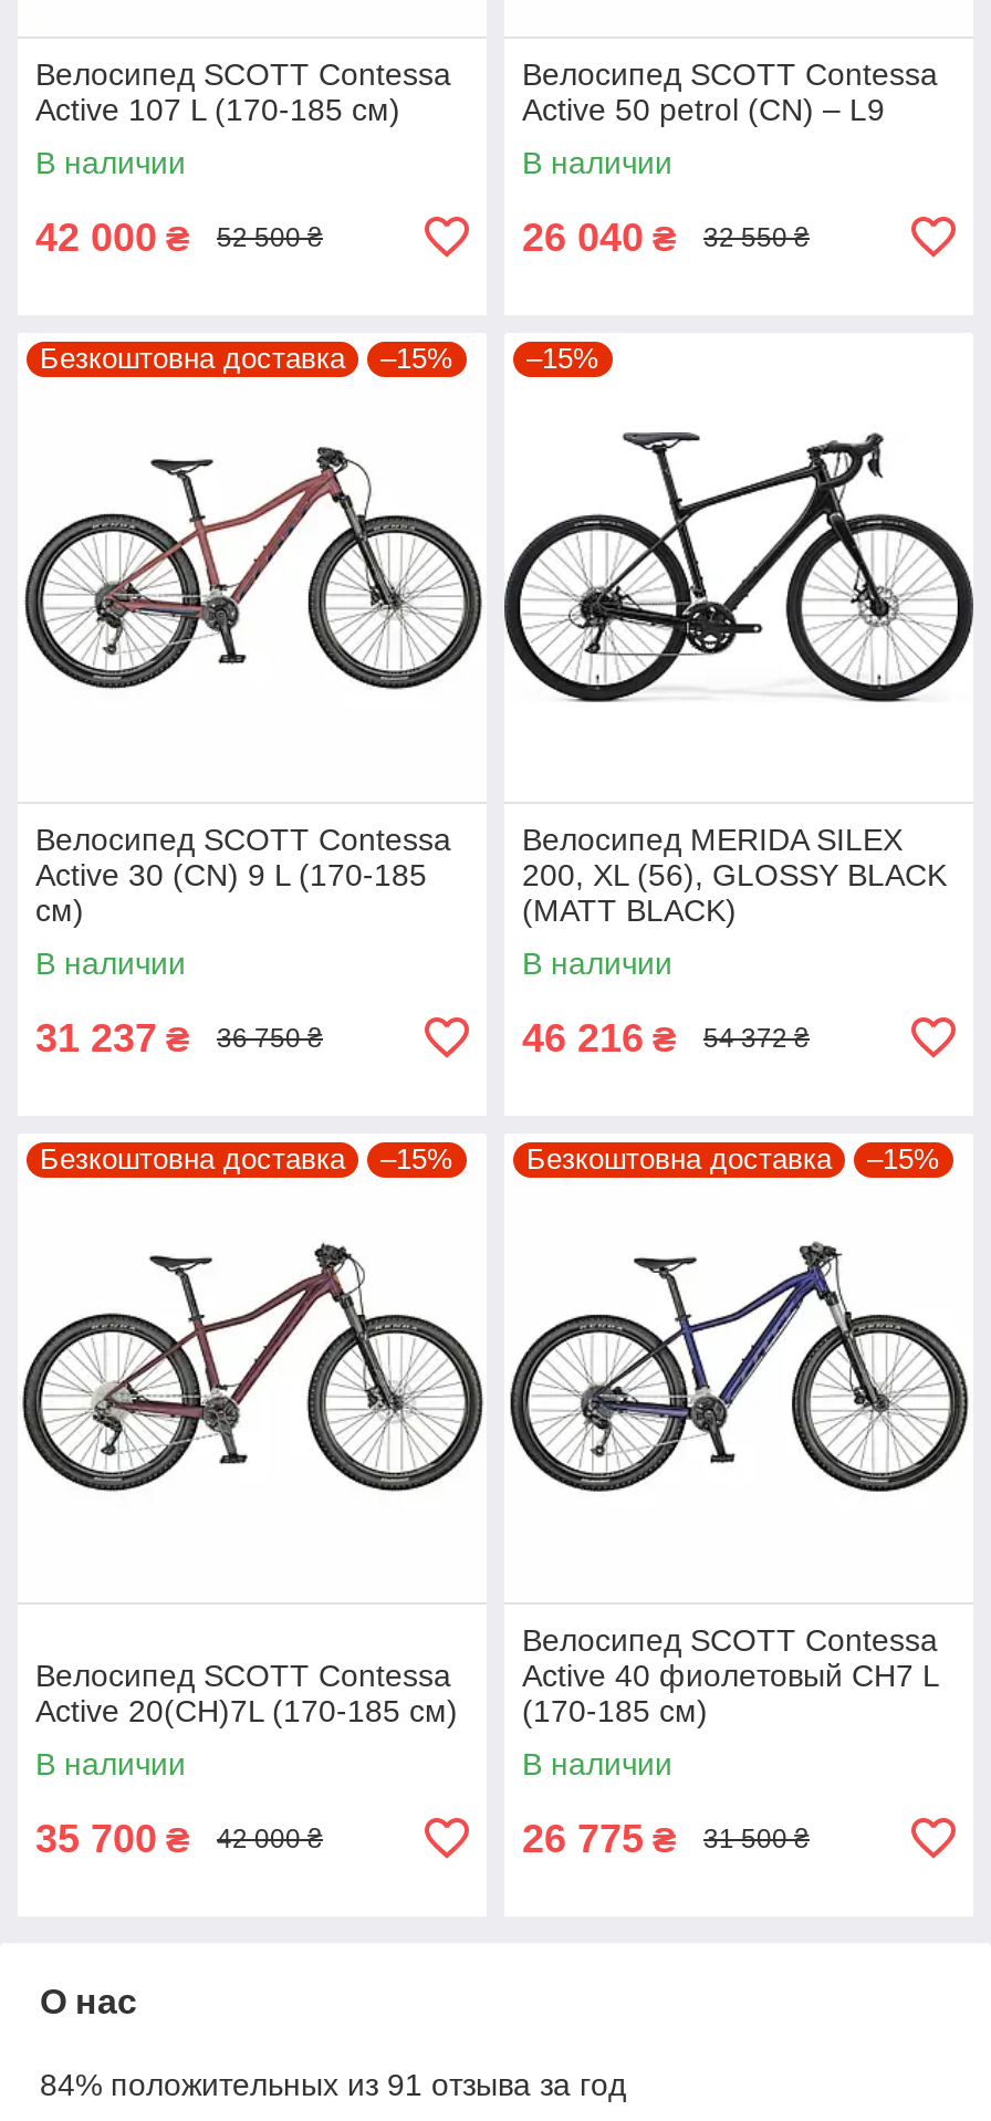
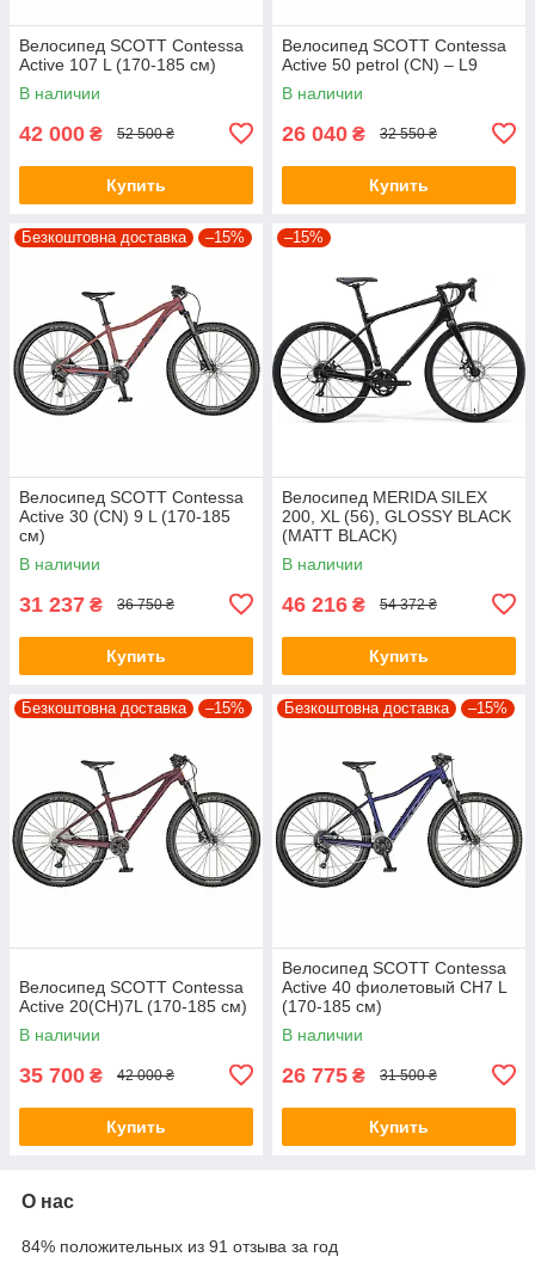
none -> [106,175,166,195] Купить
none -> [369,175,429,195] Купить
none -> [106,646,166,665] Купить
none -> [369,646,429,665] Купить
none -> [106,1117,166,1136] Купить
none -> [369,1117,429,1136] Купить

